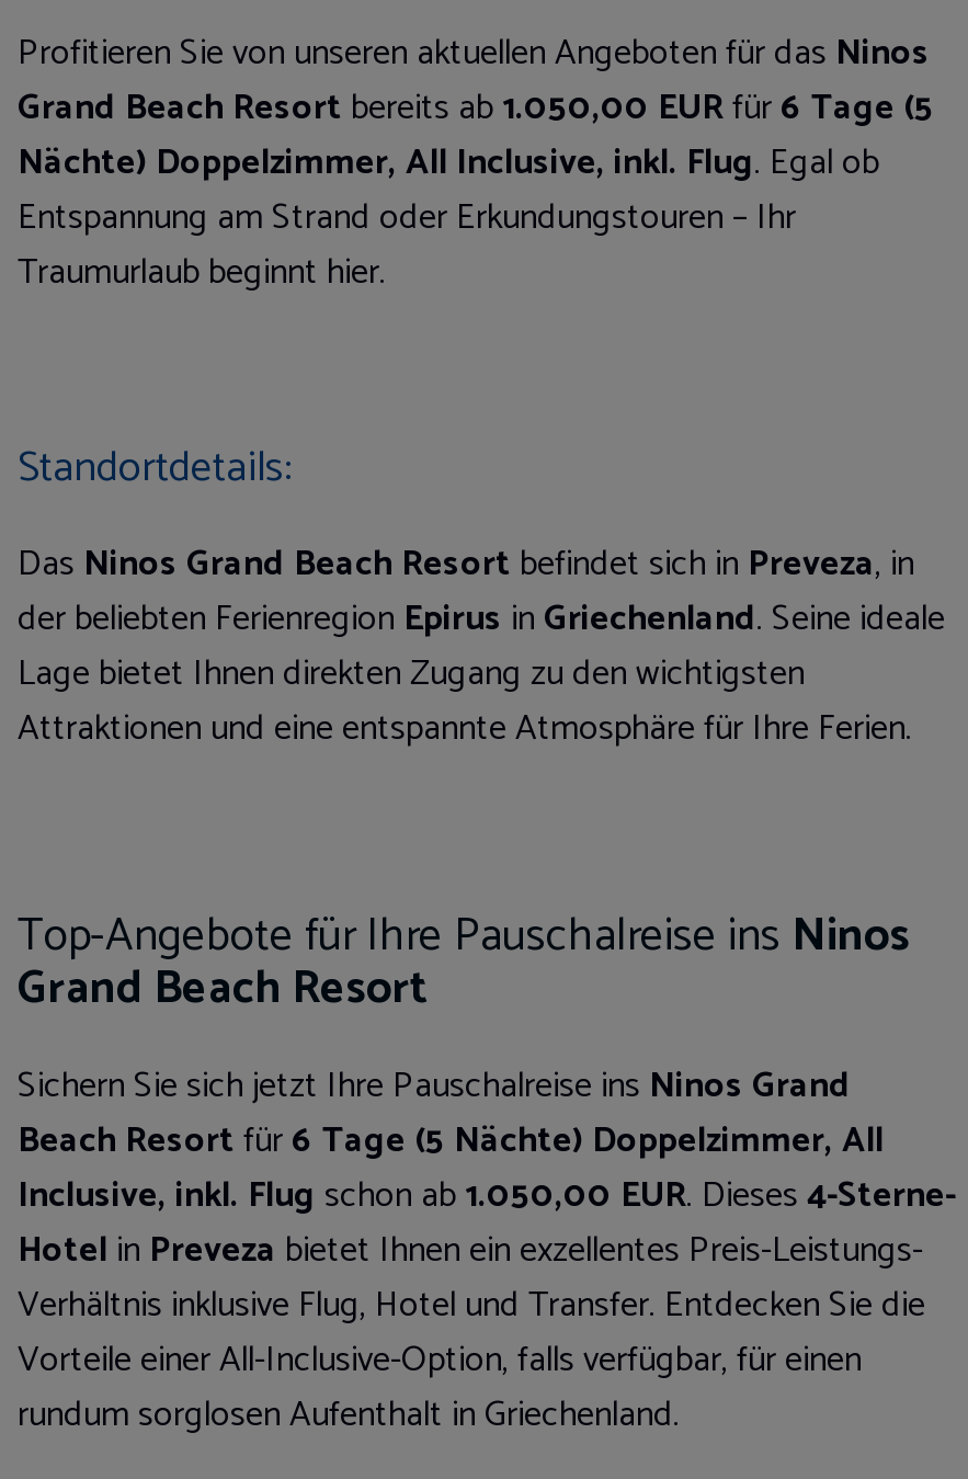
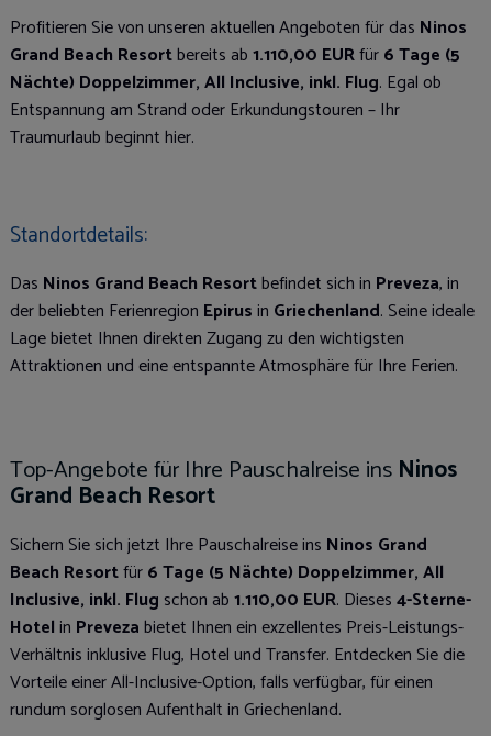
[18,79,934,138] Grand Beach Resort bereits ab1.050,00 EURfür6 Tage (5 -> [10,41,460,71] Grand Beach Resort bereits ab1.110,00 EURfür6 Tage (5
[18,1166,956,1226] Inclusive, inkl. Flug schon ab1.050,00 EUR. Dieses 4-Sterne- -> [10,586,471,616] Inclusive, inkl. Flug schon ab1.110,00 EUR. Dieses 4-Sterne-

